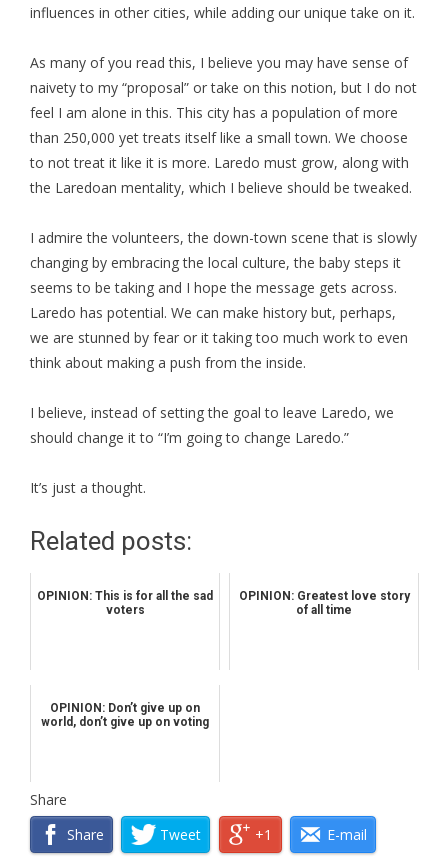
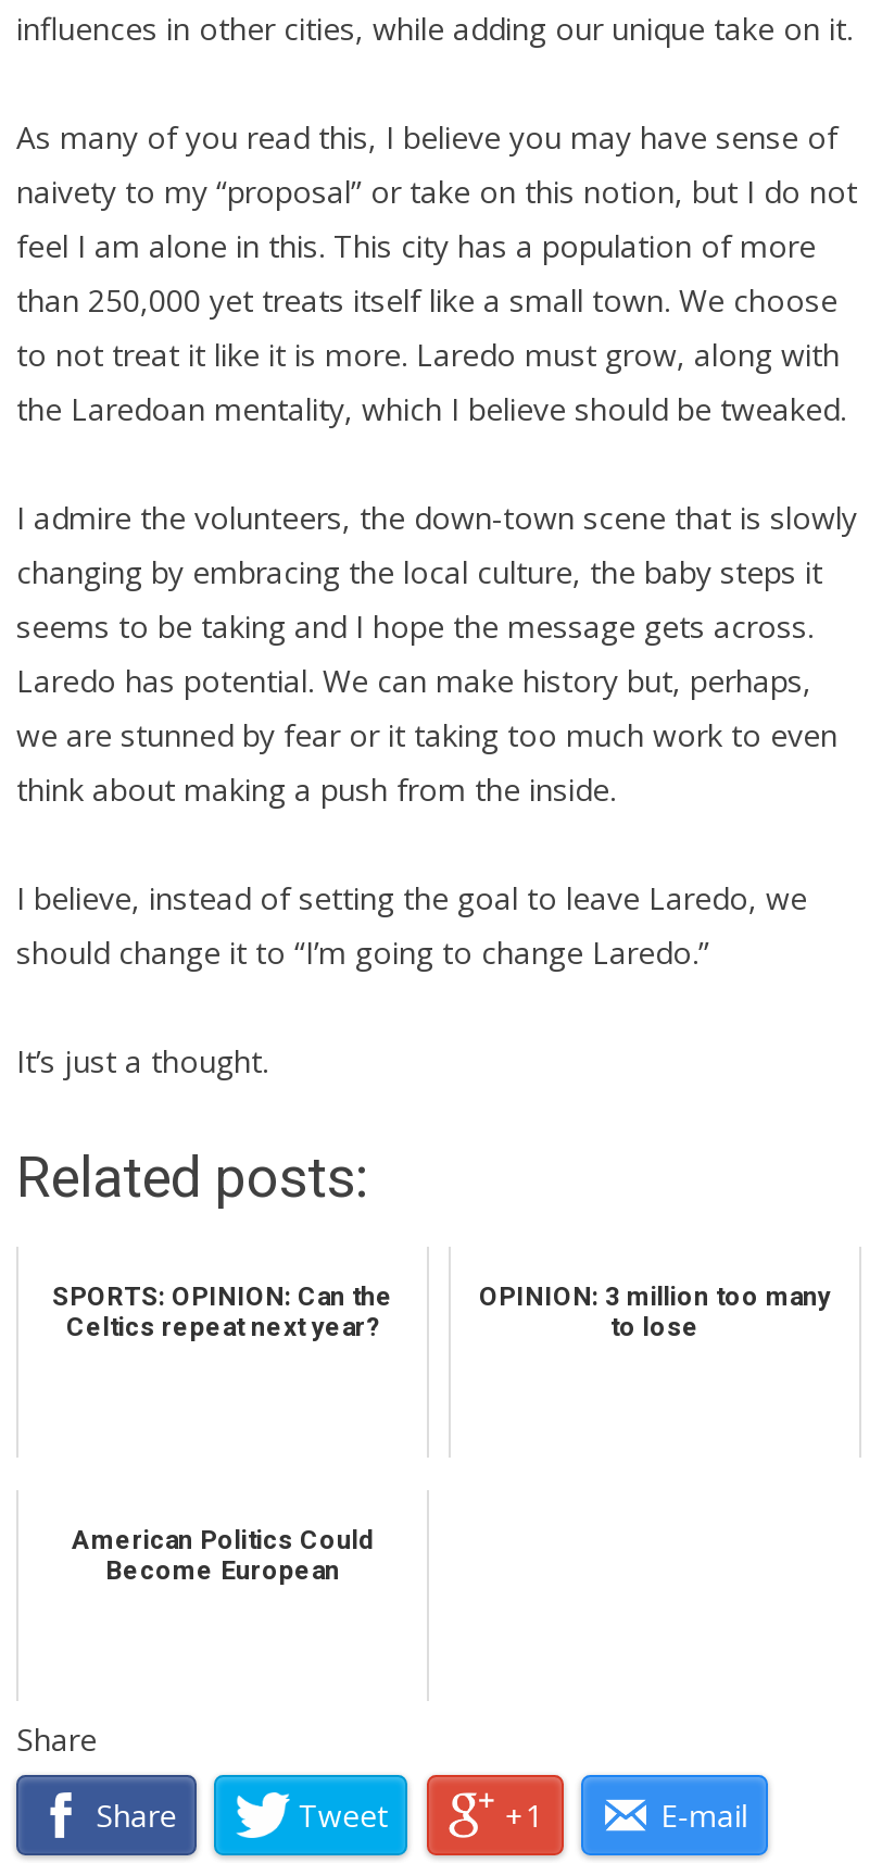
[37,589,213,617] OPINION: This is for all the sad | voters -> [52,1281,393,1342] SPORTS: OPINION: Can the | Celtics repeat next year?
[238,589,409,617] OPINION: Greatest love story | of all time -> [479,1281,831,1342] OPINION: 3 million too many | to lose
[41,701,209,729] OPINION: Don’t give up on | world, don’t give up on voting -> [72,1525,374,1585] American Politics Could | Become European

